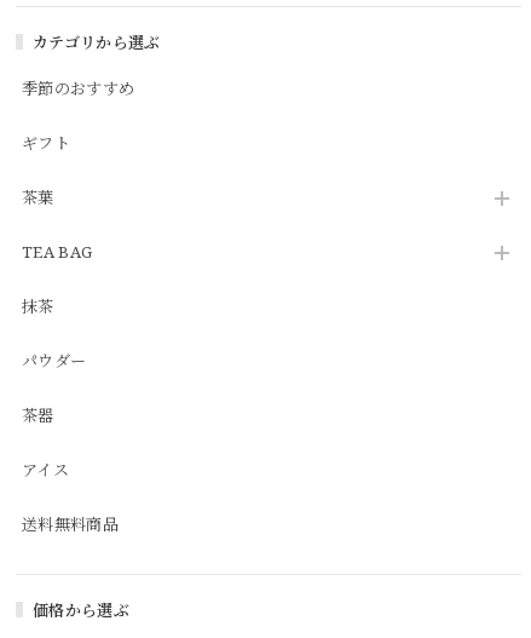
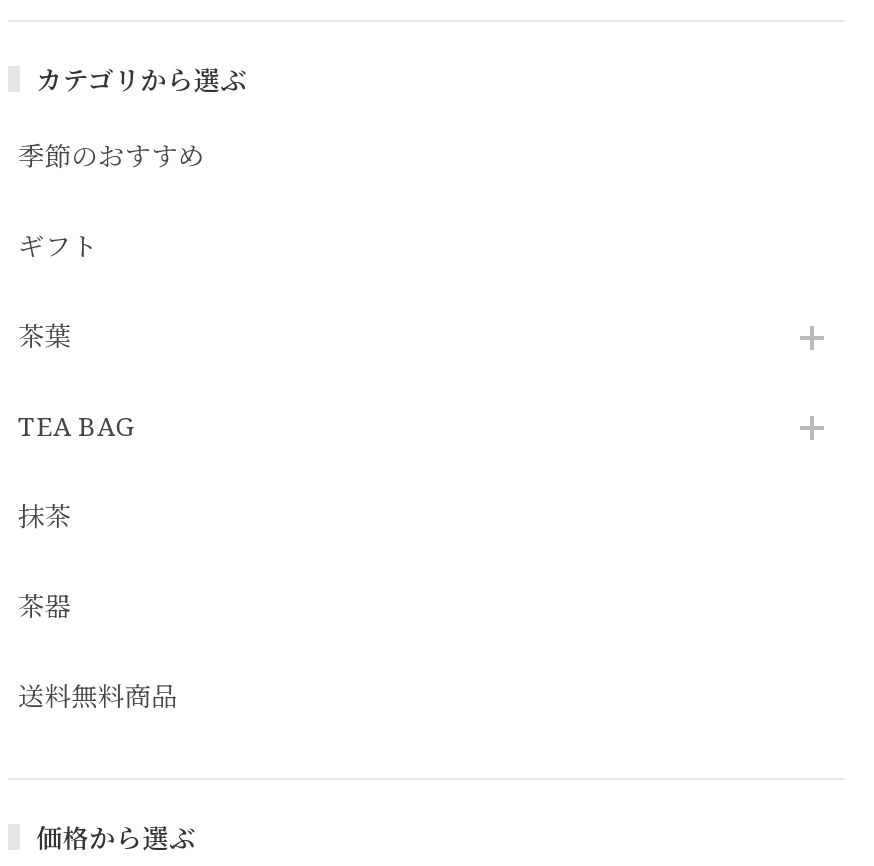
[22,350,86,372] パウダー -> none
[22,459,69,481] アイス -> none

